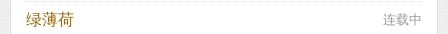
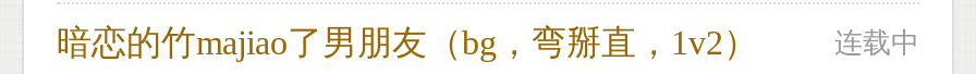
[26,11,74,28] 绿薄荷 -> [57,24,758,61] 暗恋的竹majiao了男朋友（bg，弯掰直，1v2）

